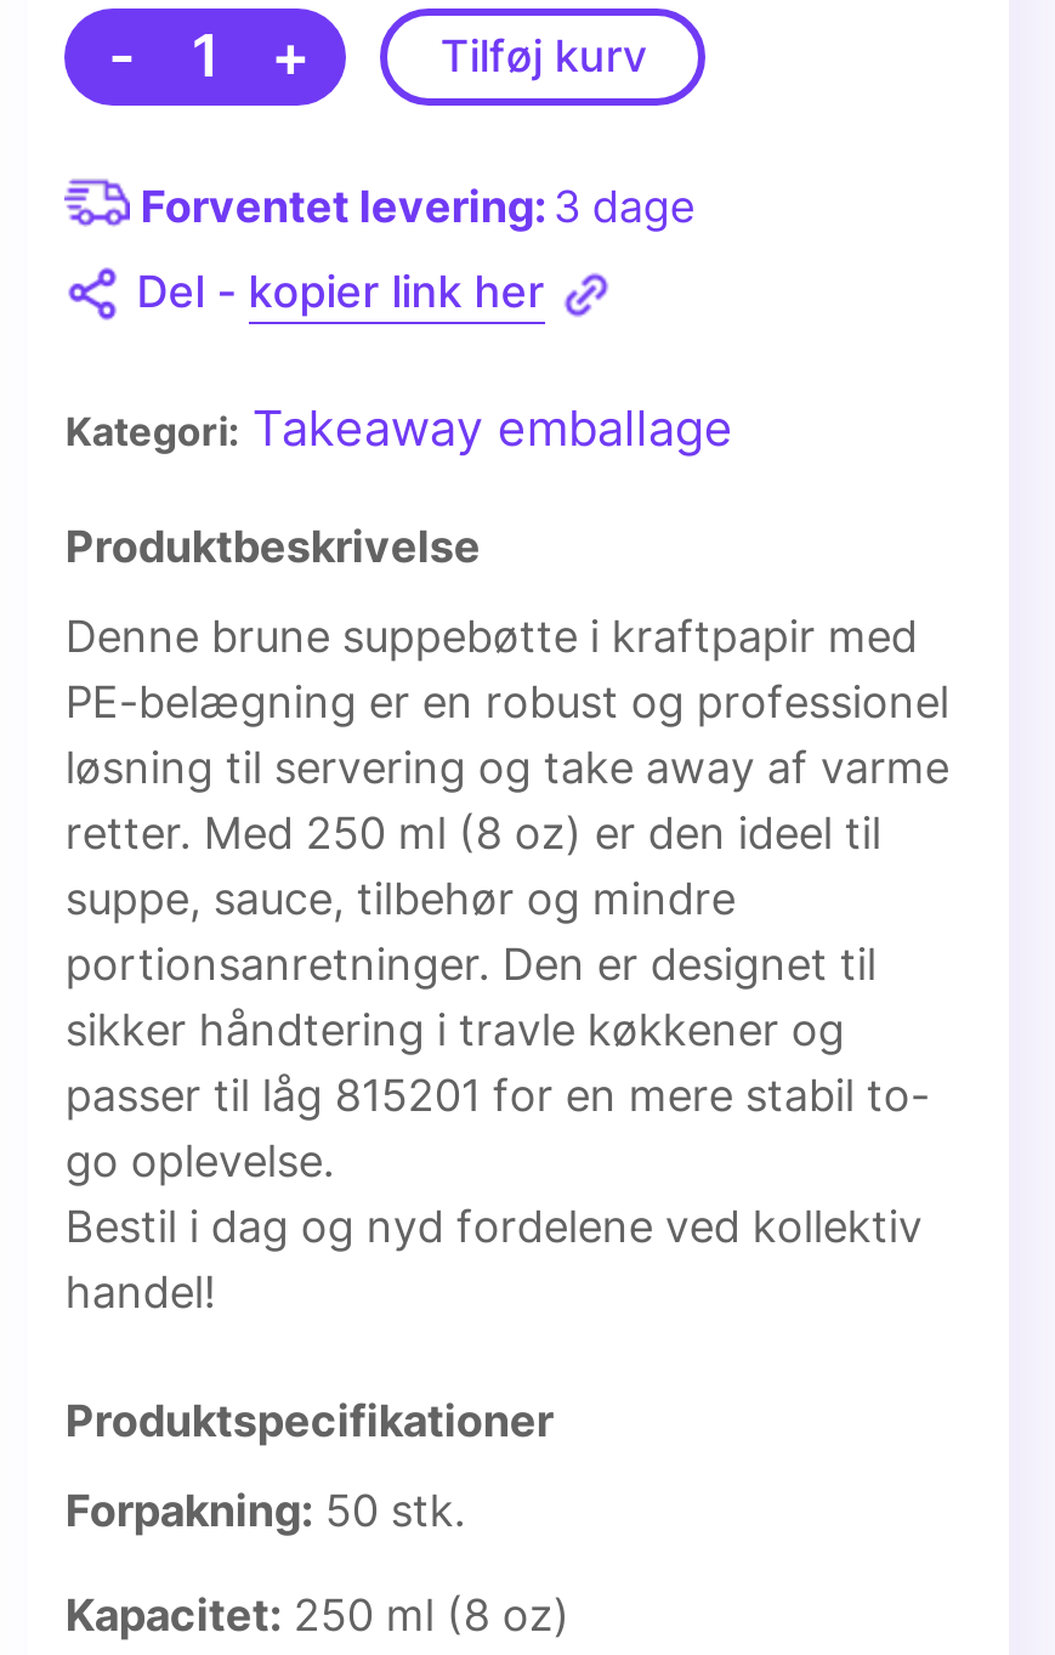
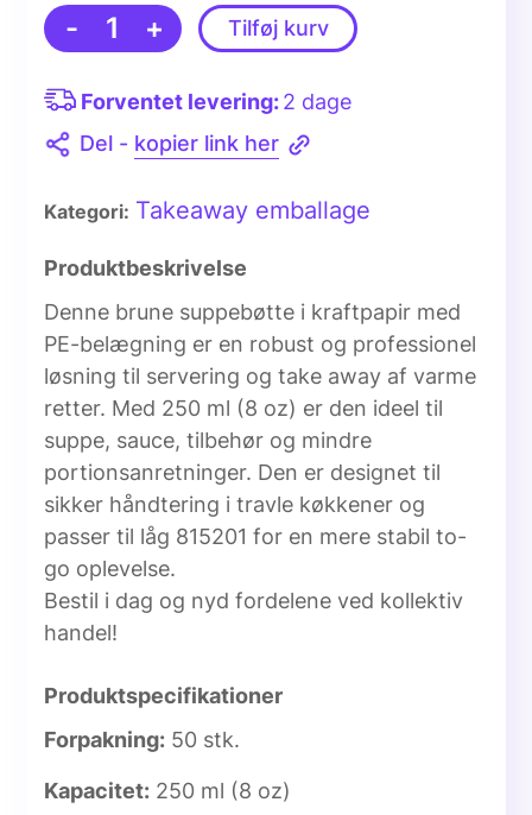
[141,181,694,232] Forventet levering: 3 dage -> [81,89,352,114] Forventet levering: 2 dage

